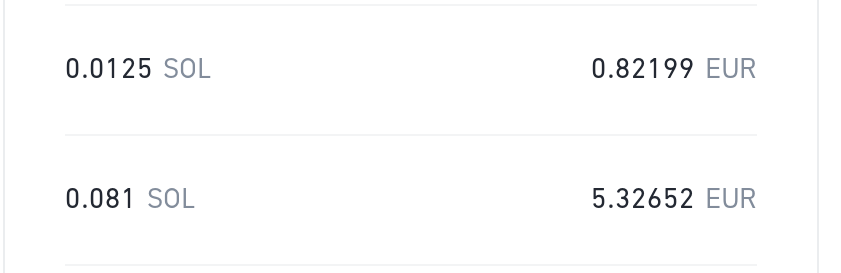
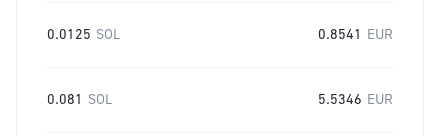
[591,56,757,84] 0.82199 EUR -> [318,28,393,42] 0.8541 EUR
[591,186,757,214] 5.32652 EUR -> [318,93,393,107] 5.5346 EUR

